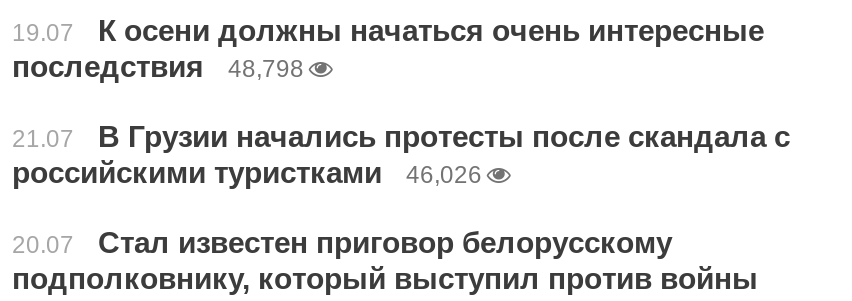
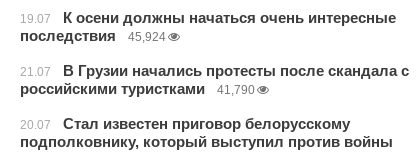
[12,49,304,83] последствия 48,798 -> [20,27,166,44] последствия 45,924
[12,155,482,189] российскими туристками 46,026 -> [20,80,255,97] российскими туристками 41,790

